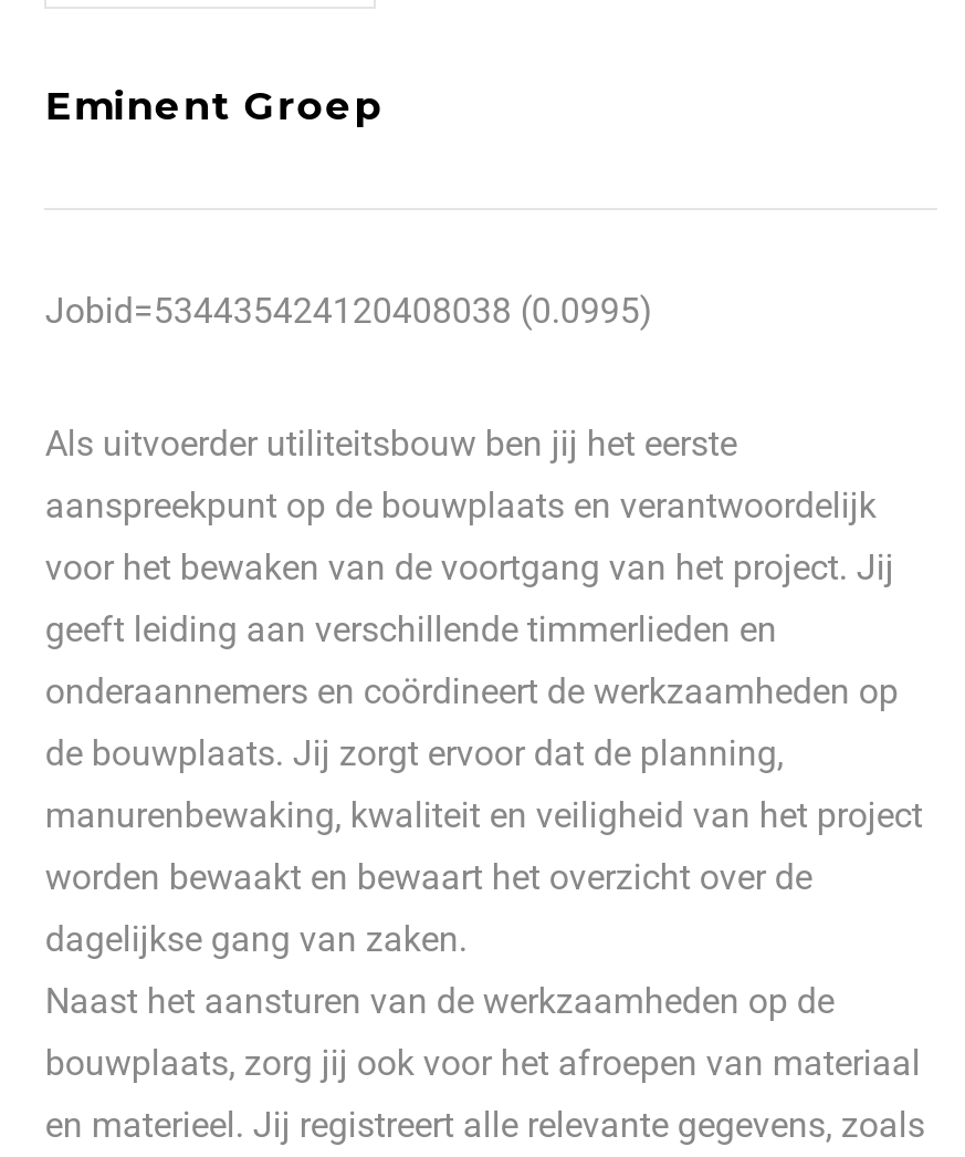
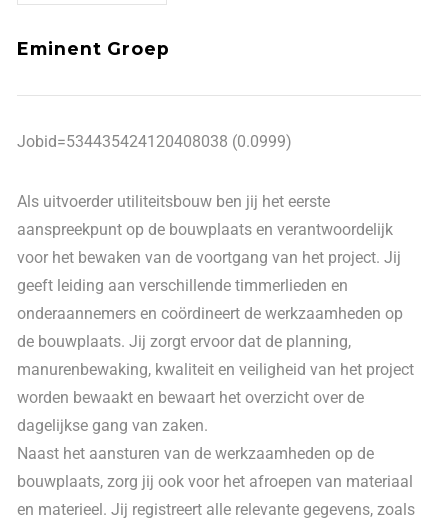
[45,290,653,332] Jobid=534435424120408038 (0.0995) -> [17,132,292,151] Jobid=534435424120408038 (0.0999)

